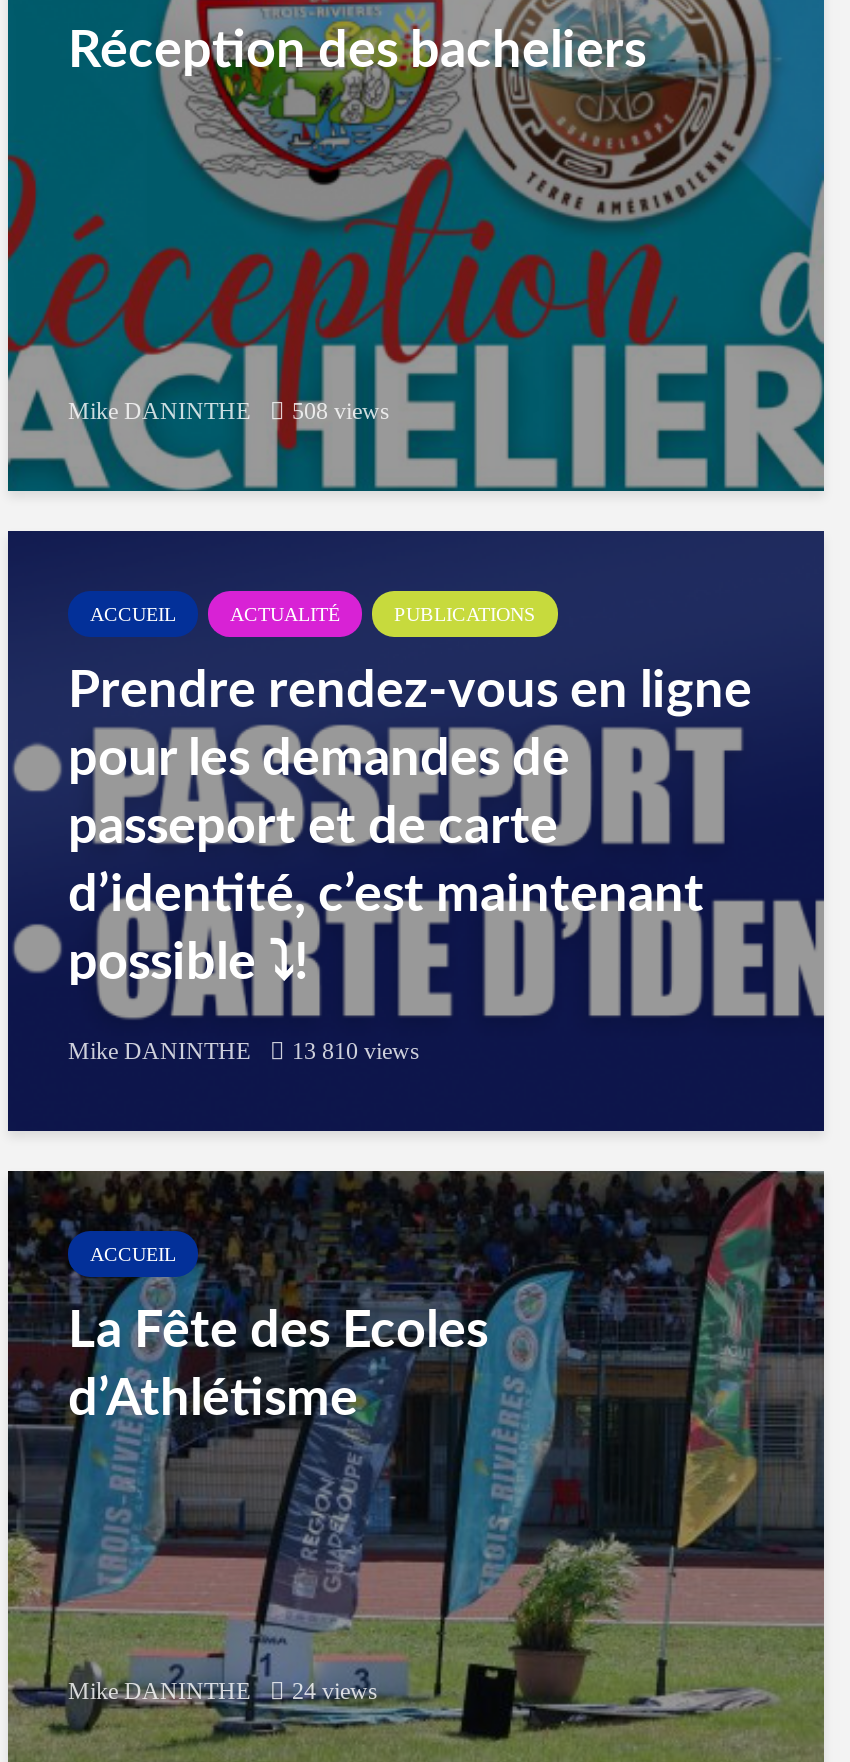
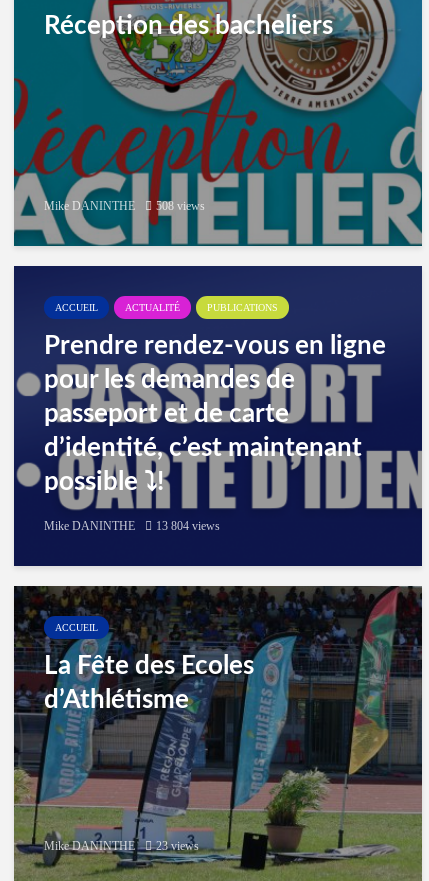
[68,1038,420,1066] Mike DANINTHE 13 810 views -> [44,519,220,533] Mike DANINTHE 13 804 views
[68,1678,378,1706] Mike DANINTHE 24 views -> [44,839,199,853] Mike DANINTHE 23 views

